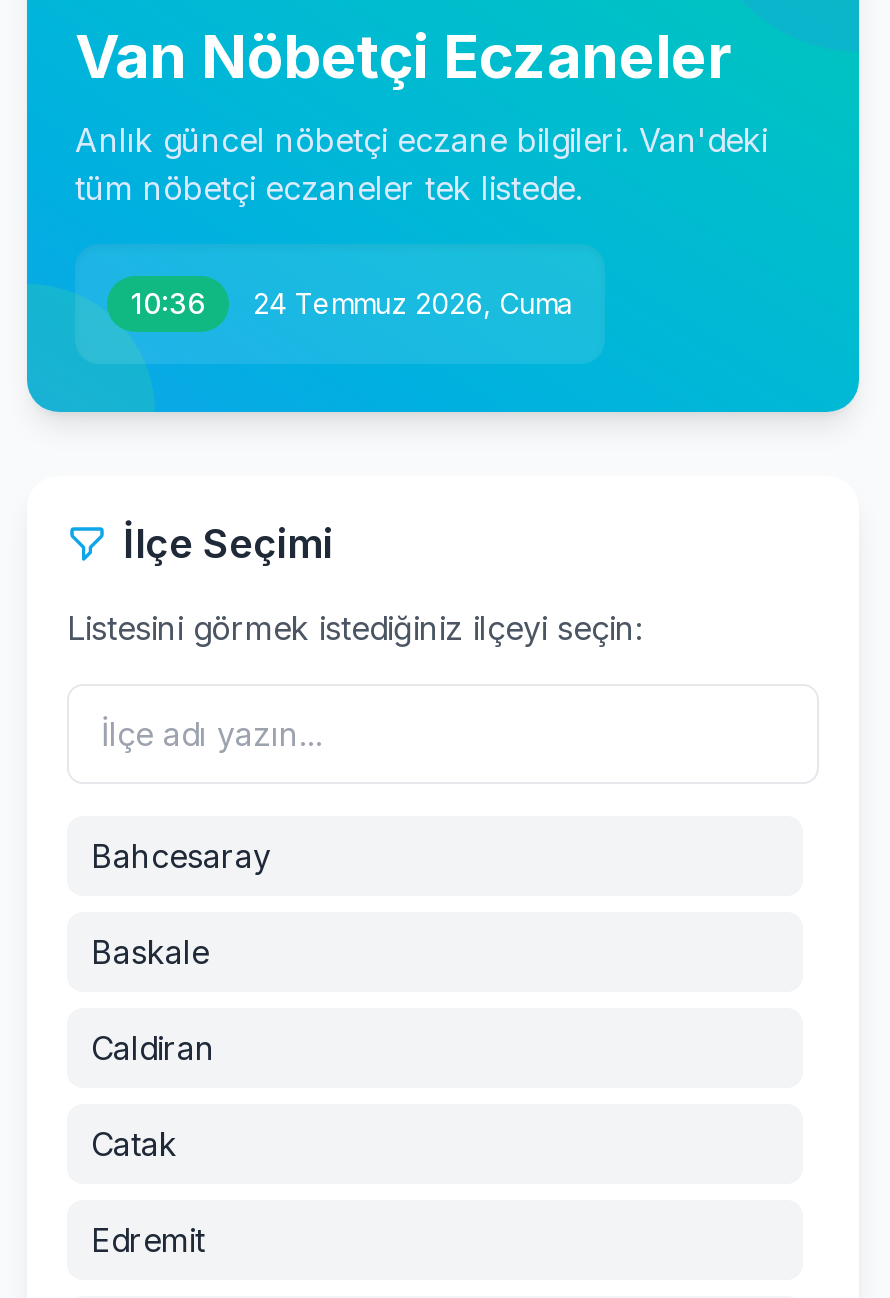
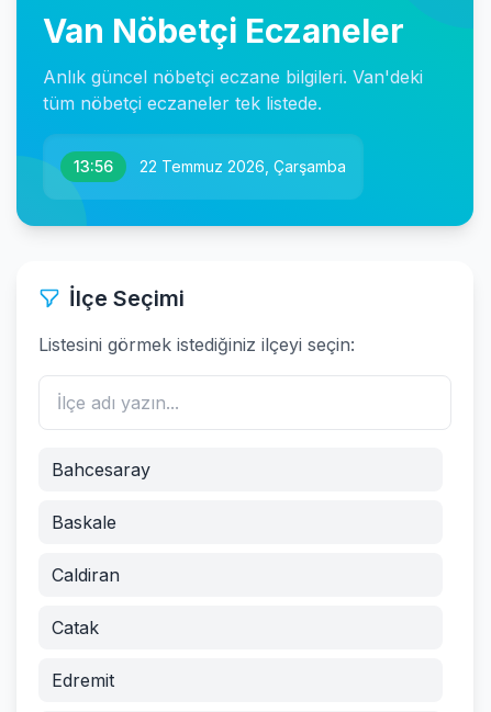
[131,286,205,320] 10:36 -> [74,157,113,176] 13:56
[253,286,573,320] 24 Temmuz 2026, Cuma -> [140,157,346,176] 22 Temmuz 2026, Çarşamba

